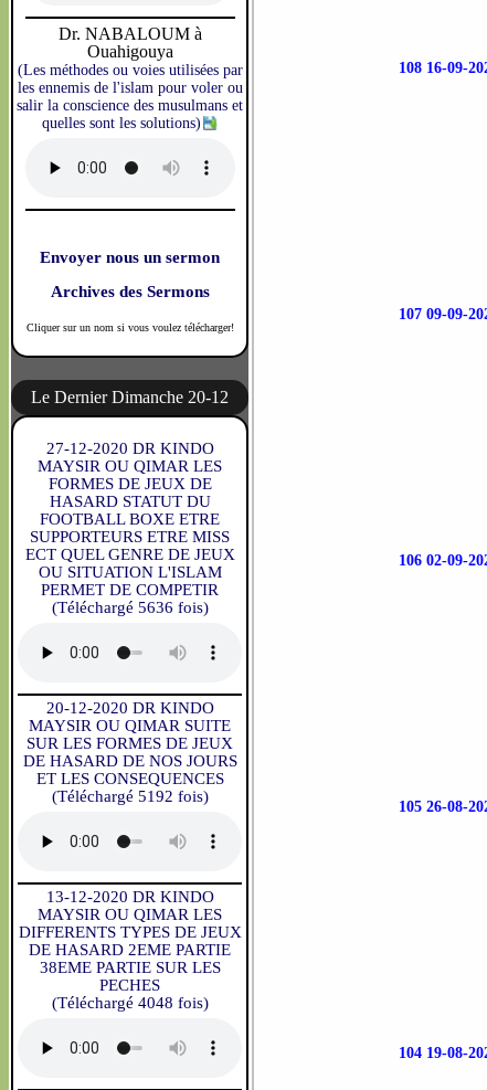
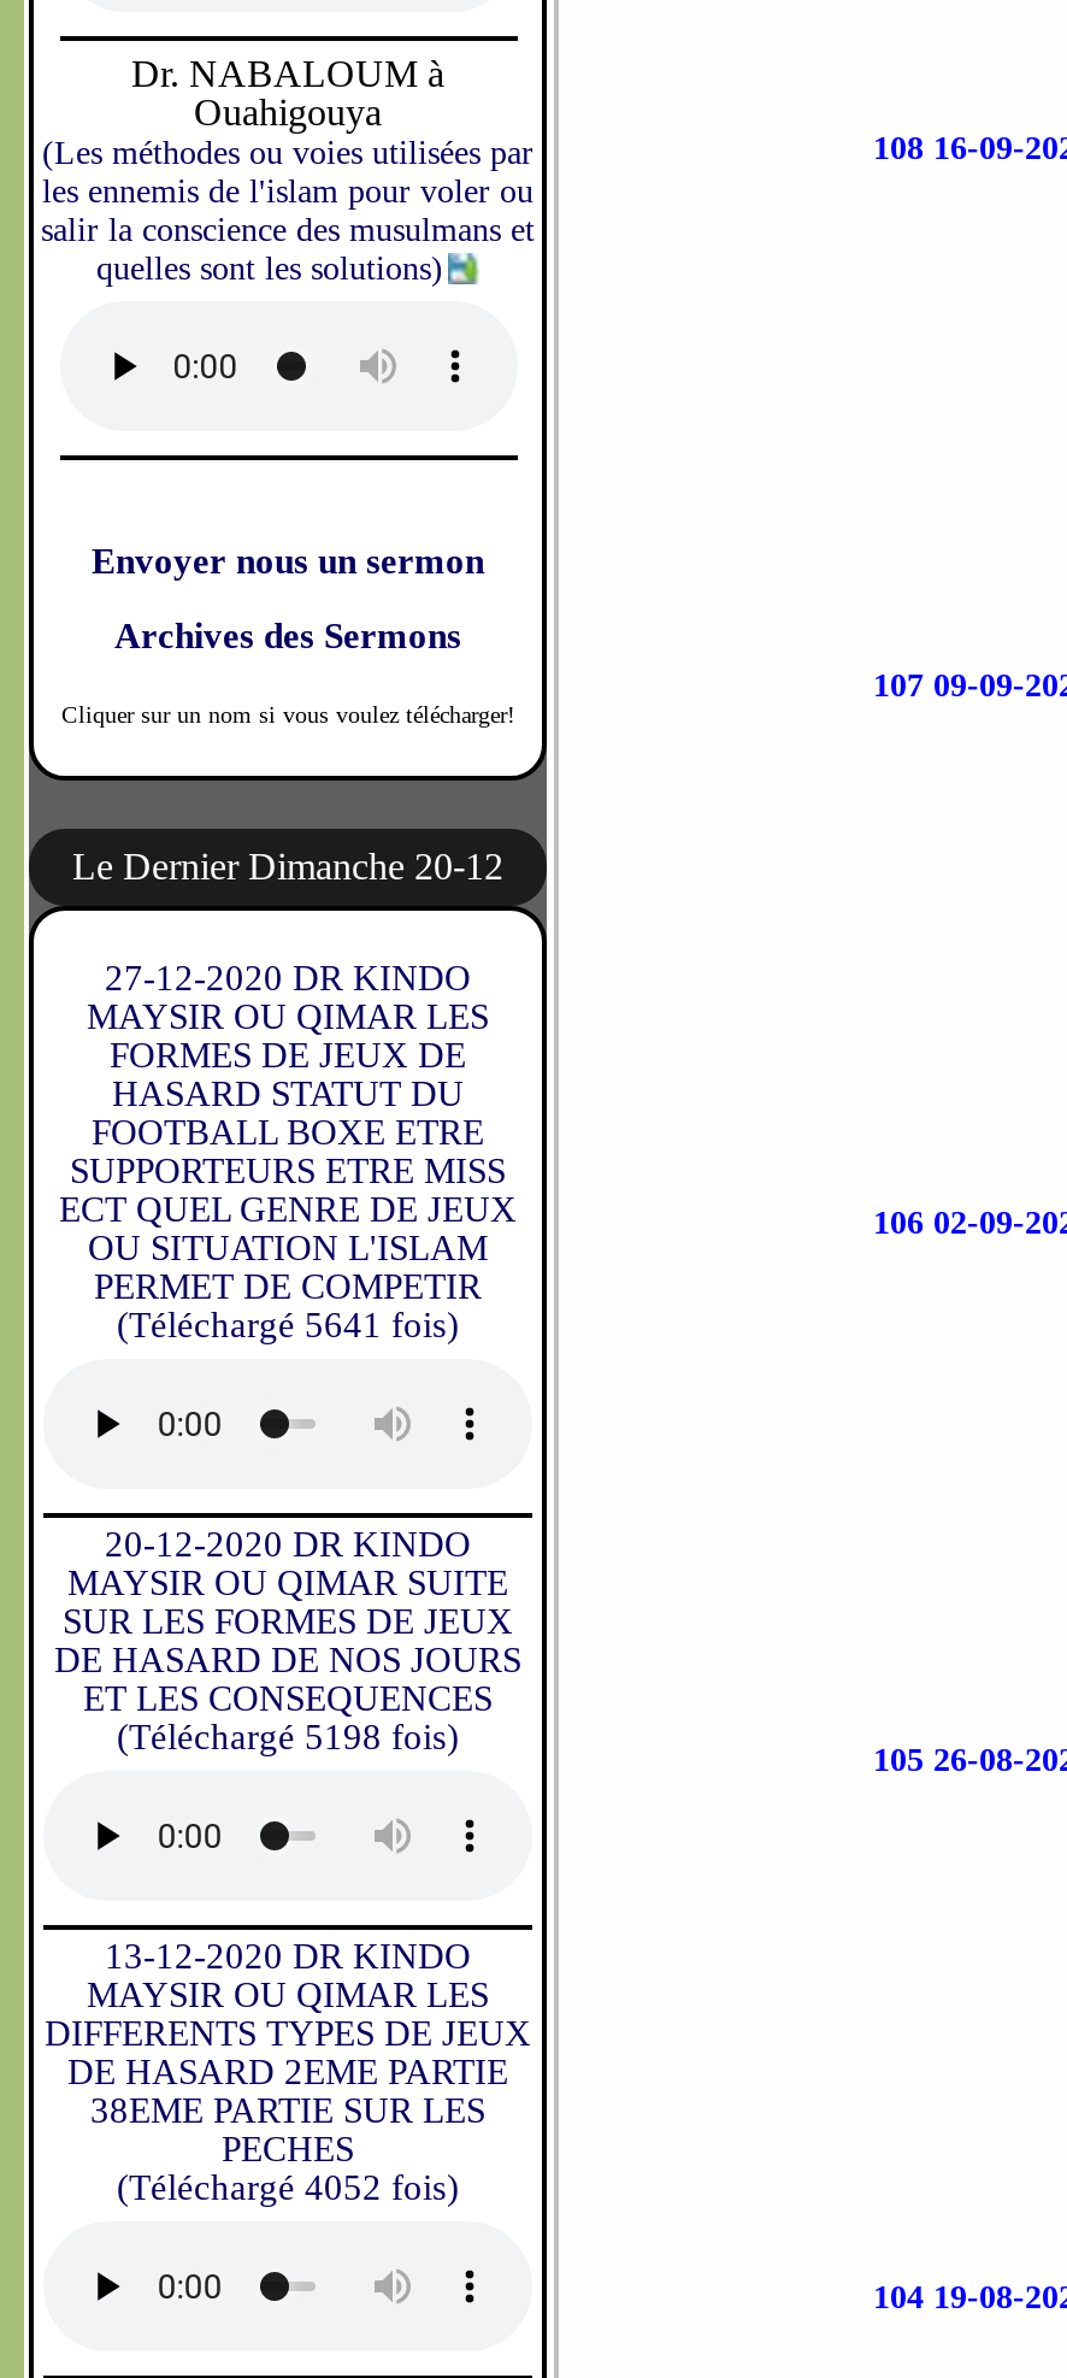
[51,599,208,616] (Téléchargé 5636 fois) -> [117,1306,459,1344] (Téléchargé 5641 fois)
[51,787,208,805] (Téléchargé 5192 fois) -> [117,1718,459,1756] (Téléchargé 5198 fois)
[51,994,208,1012] (Téléchargé 4048 fois) -> [117,2168,459,2207] (Téléchargé 4052 fois)

